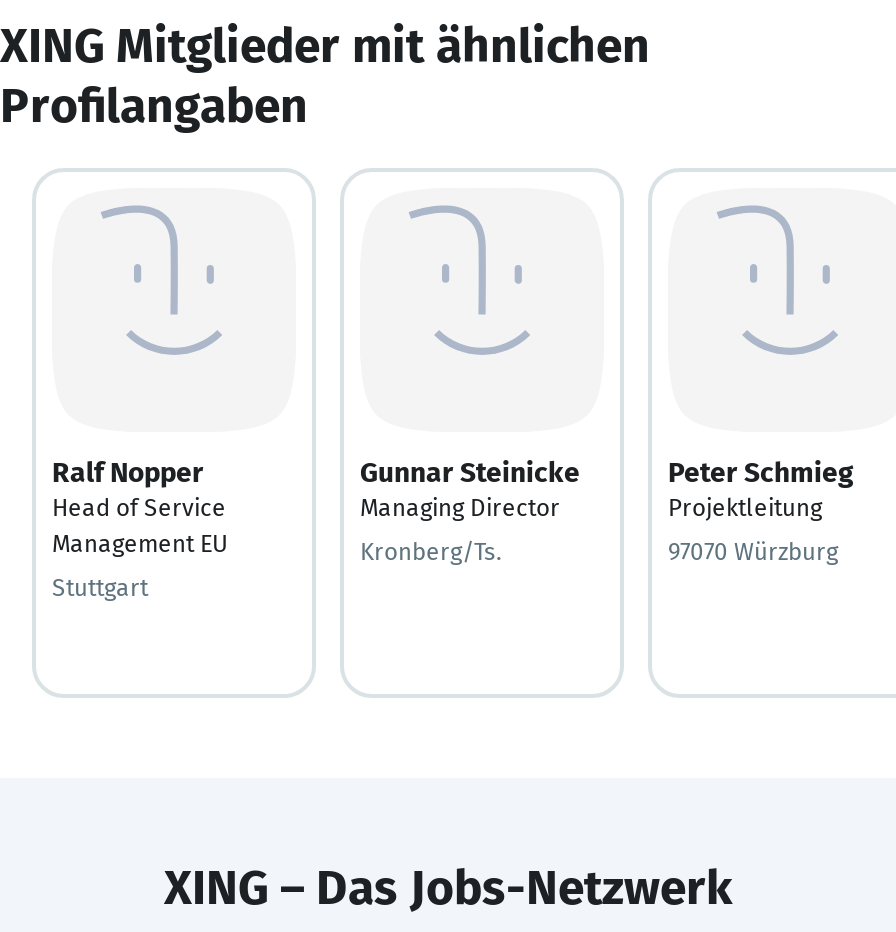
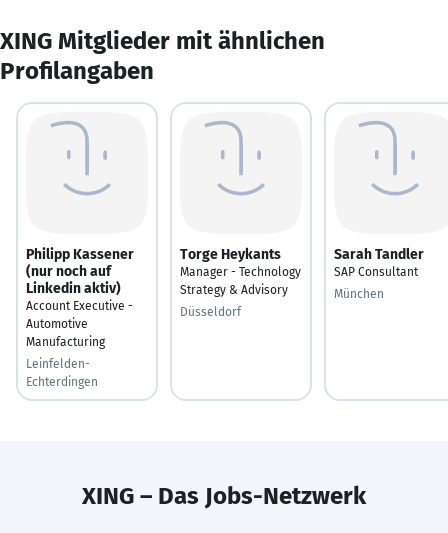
[52,455,228,557] Ralf Nopper | Head of Service | Management EU -> [26,245,134,348] Philipp Kassener | (nur noch auf | Linkedin aktiv) | Account Executive - | Automotive | Manufacturing
[360,455,580,521] Gunnar Steinicke | Managing Director -> [180,245,301,296] Torge Heykants | Manager - Technology | Strategy & Advisory
[668,455,854,521] Peter Schmieg | Projektleitung -> [334,245,424,278] Sarah Tandler | SAP Consultant
[360,537,502,565] Kronberg/Ts. -> [180,304,241,318] Düsseldorf
[668,537,838,565] 97070 Würzburg -> [334,286,384,300] München
[52,573,148,601] Stuttgart -> [26,356,98,388] Leinfelden- | Echterdingen

